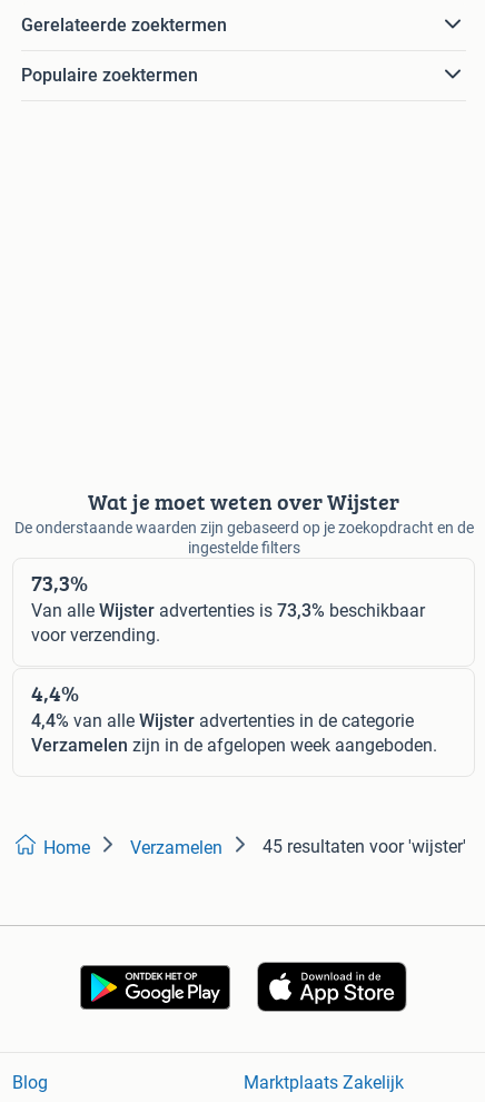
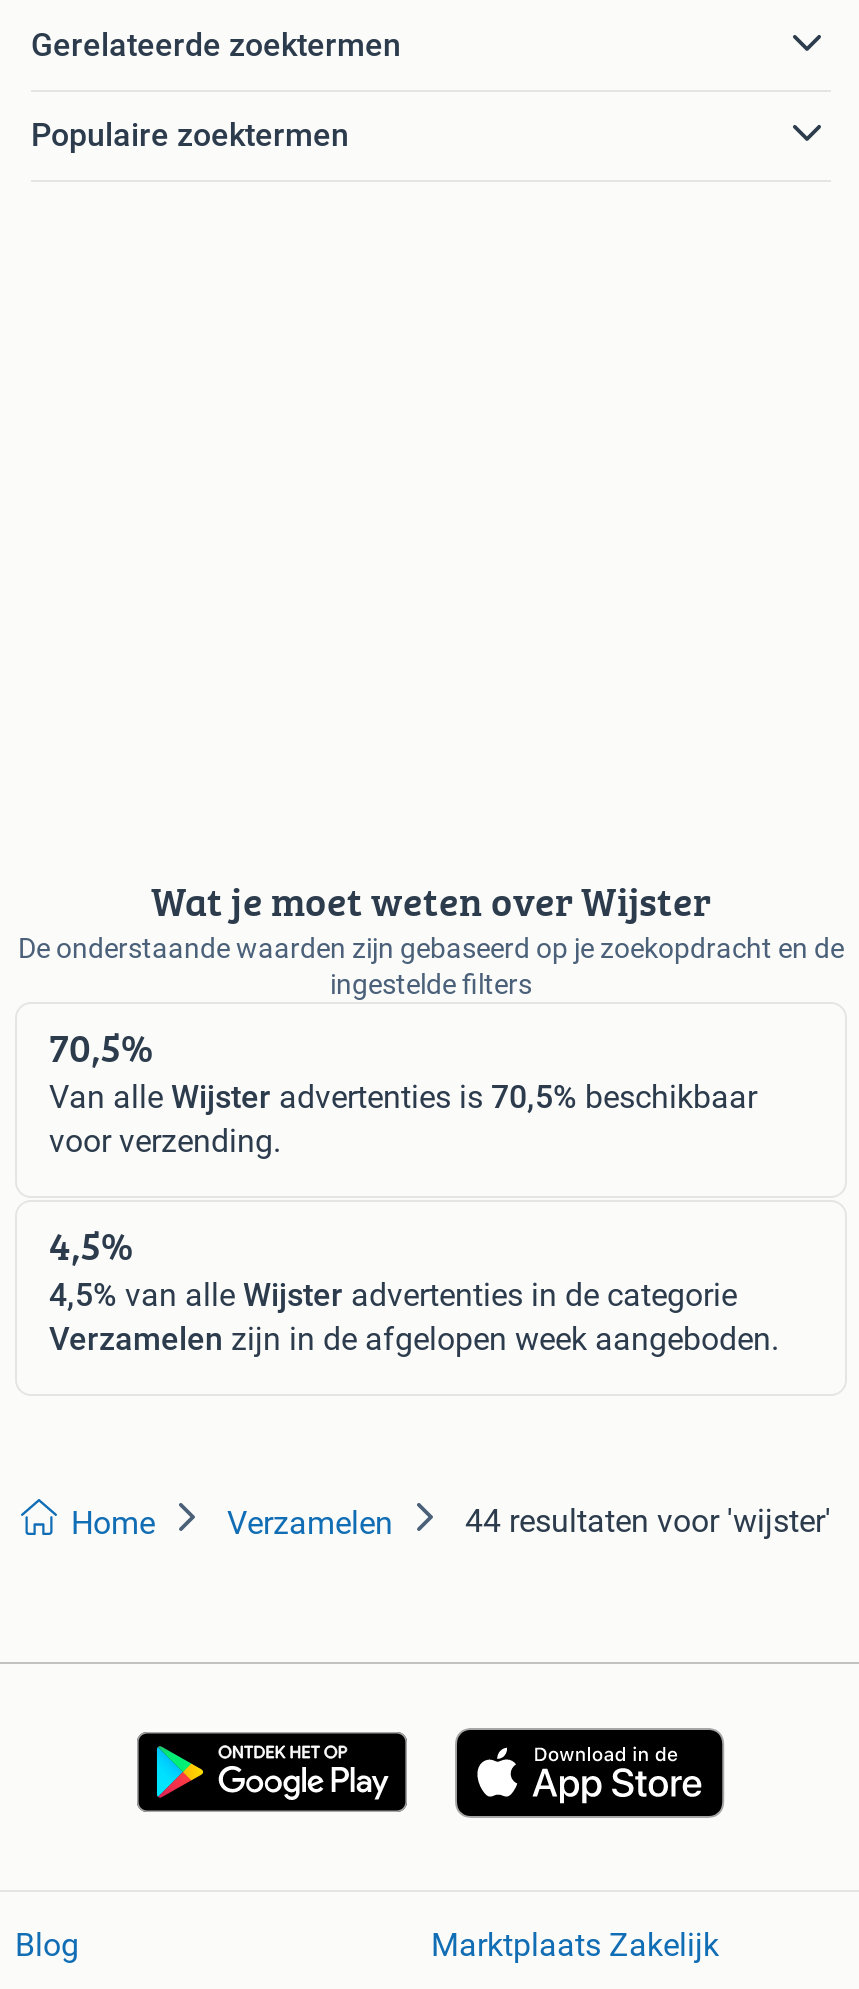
[31,566,88,599] 73,3% -> [49,1017,153,1075] 70,5%
[31,600,425,621] Van alle Wijster advertenties is 73,3% beschikbaar -> [49,1077,757,1115] Van alle Wijster advertenties is 70,5% beschikbaar
[31,677,79,709] 4,4% -> [49,1215,133,1273] 4,5%
[31,710,414,731] 4,4% van alle Wijster advertenties in de categorie -> [49,1275,737,1313] 4,5% van alle Wijster advertenties in de categorie
[263,836,466,857] 45 resultaten voor 'wijster' -> [465,1501,831,1539] 44 resultaten voor 'wijster'

